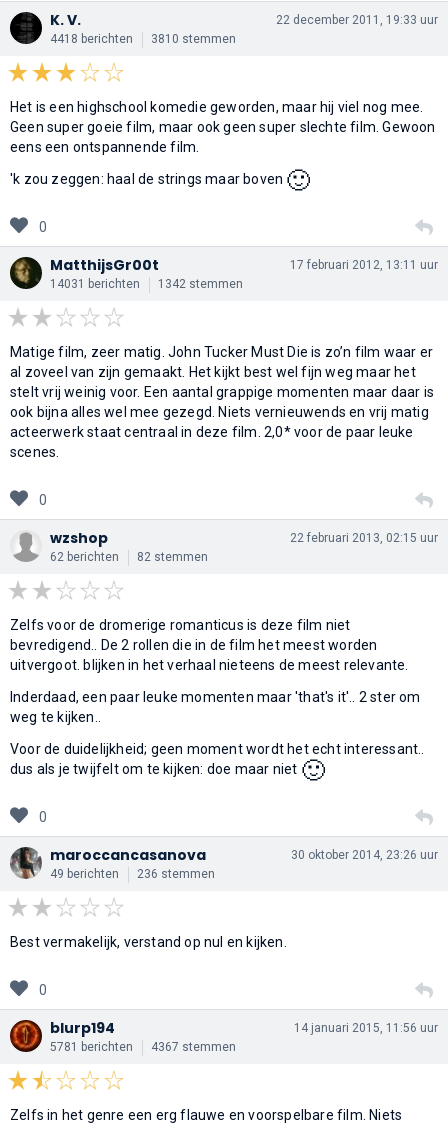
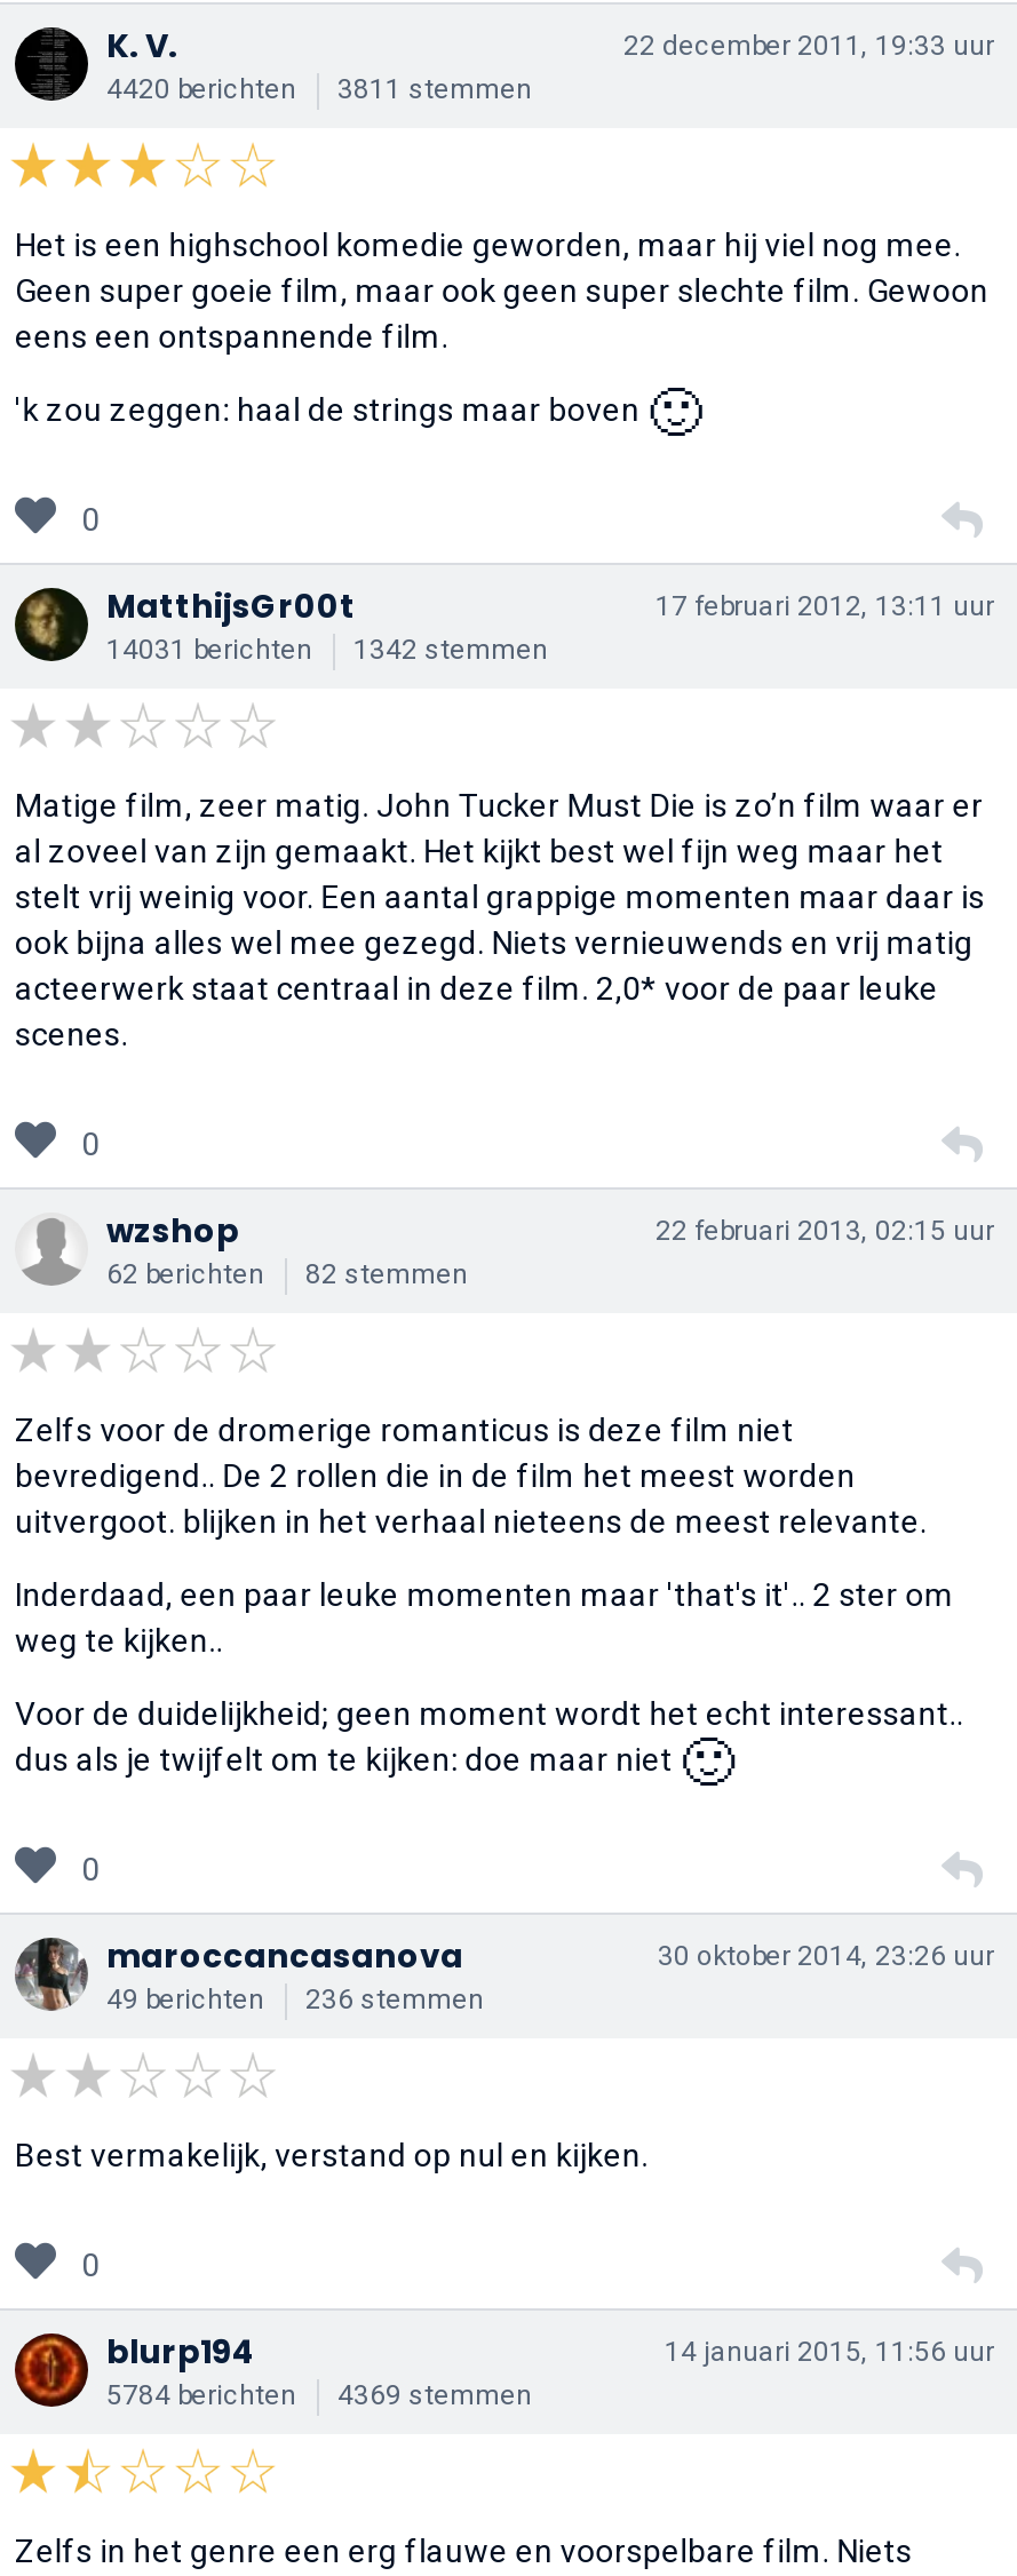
[50,32,133,46] 4418 berichten -> [106,73,296,105] 4420 berichten
[151,32,236,46] 3810 stemmen -> [337,73,532,105] 3811 stemmen
[50,1040,133,1054] 5781 berichten -> [106,2379,296,2411] 5784 berichten
[151,1040,236,1054] 4367 stemmen -> [337,2379,532,2411] 4369 stemmen

